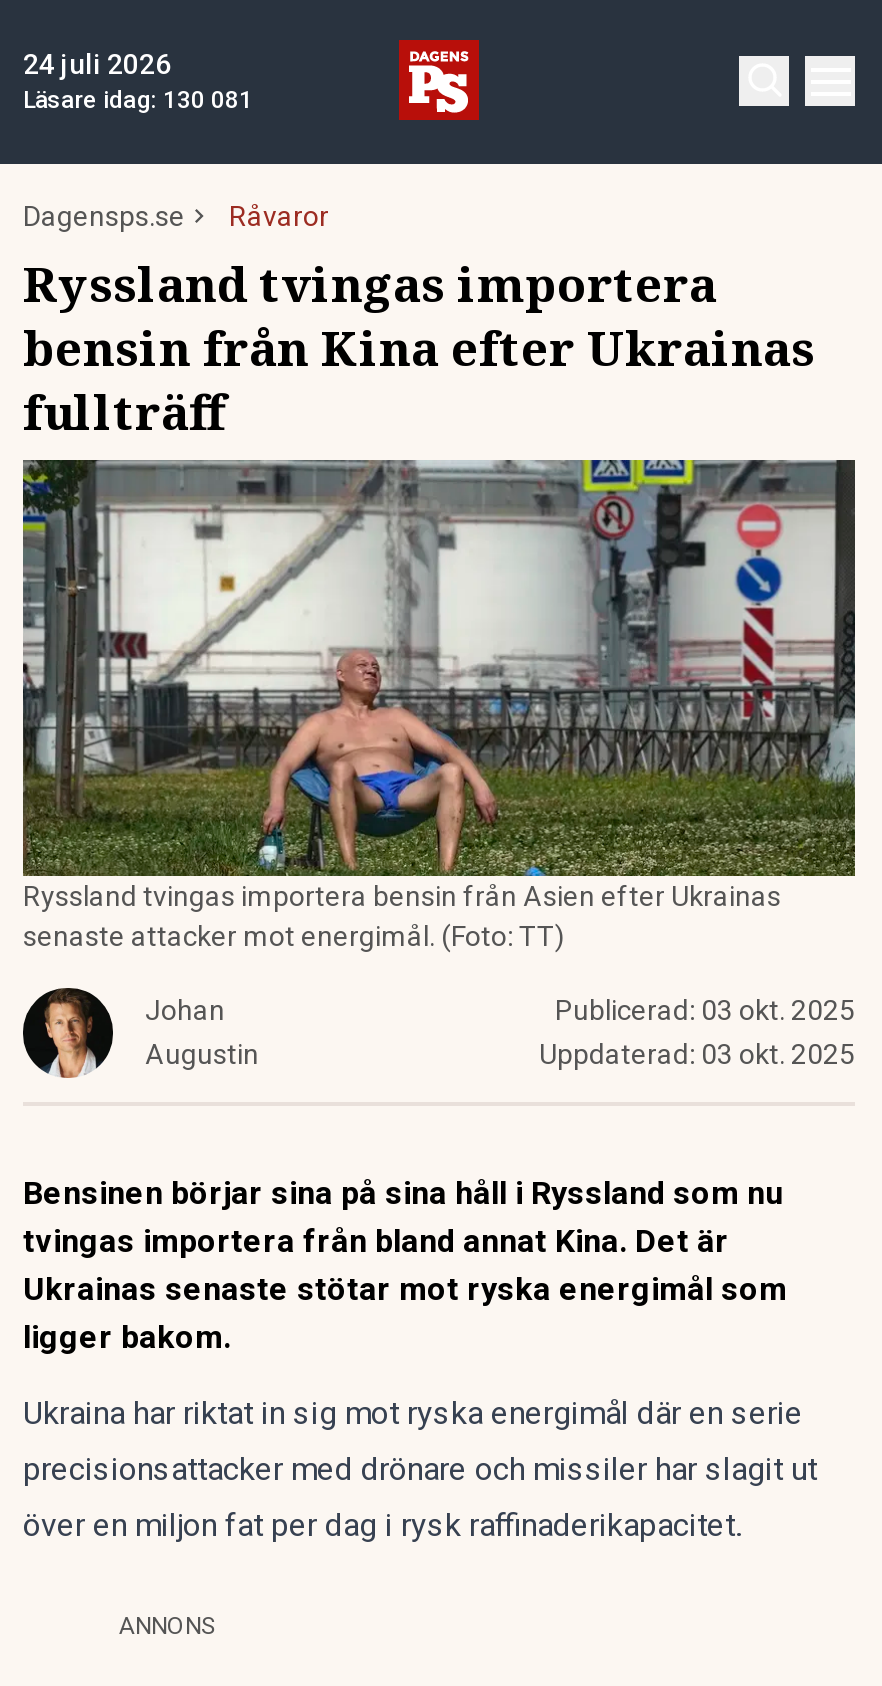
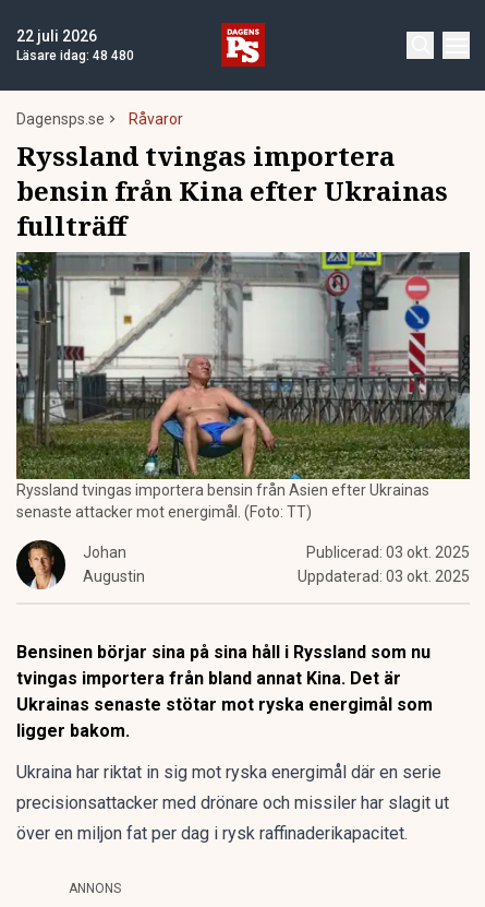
[23,48,171,80] 24 juli 2026 -> [16,27,97,45] 22 juli 2026
[23,86,253,114] Läsare idag: 130 081 -> [16,48,134,63] Läsare idag: 48 480

